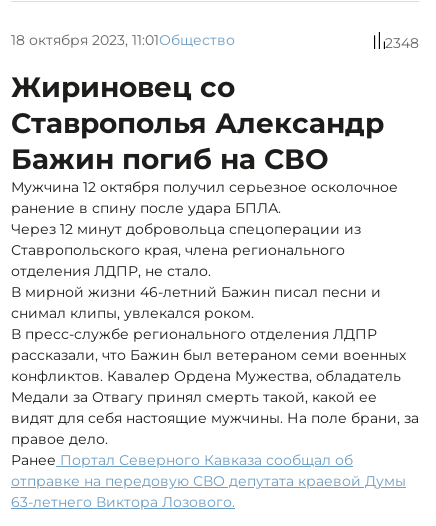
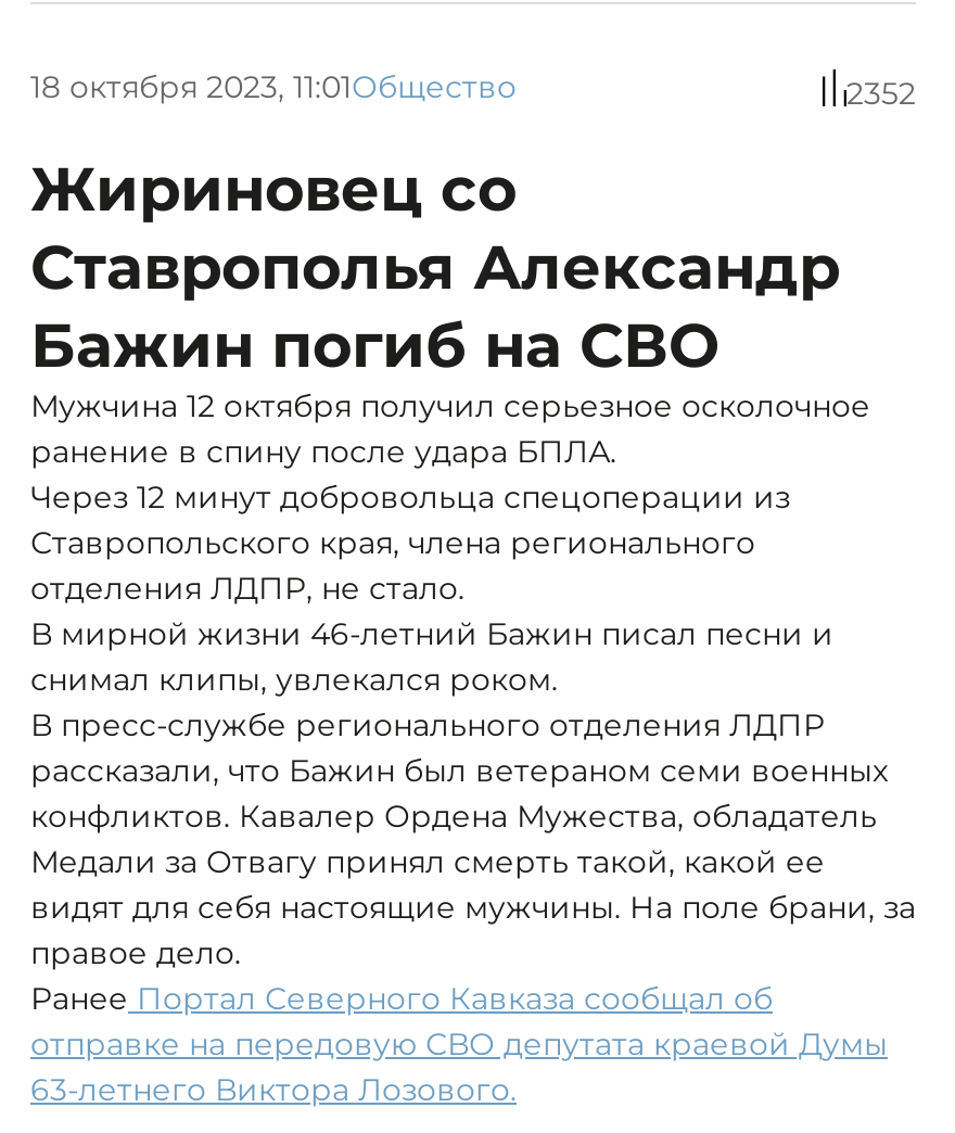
[385,34,419,52] 2348 -> [846,73,916,112] 2352

